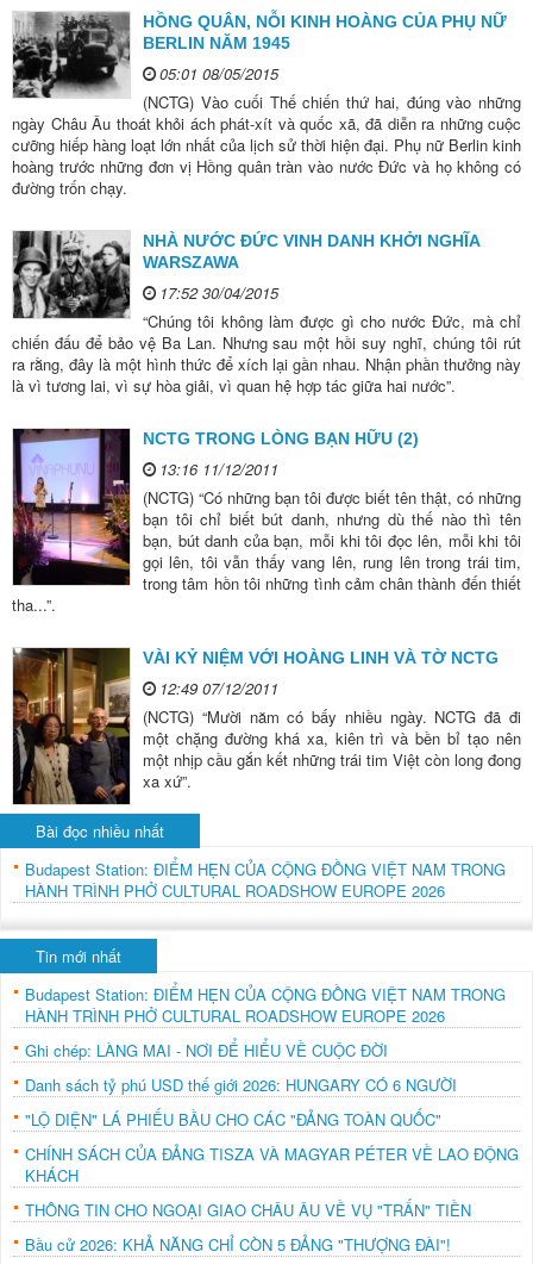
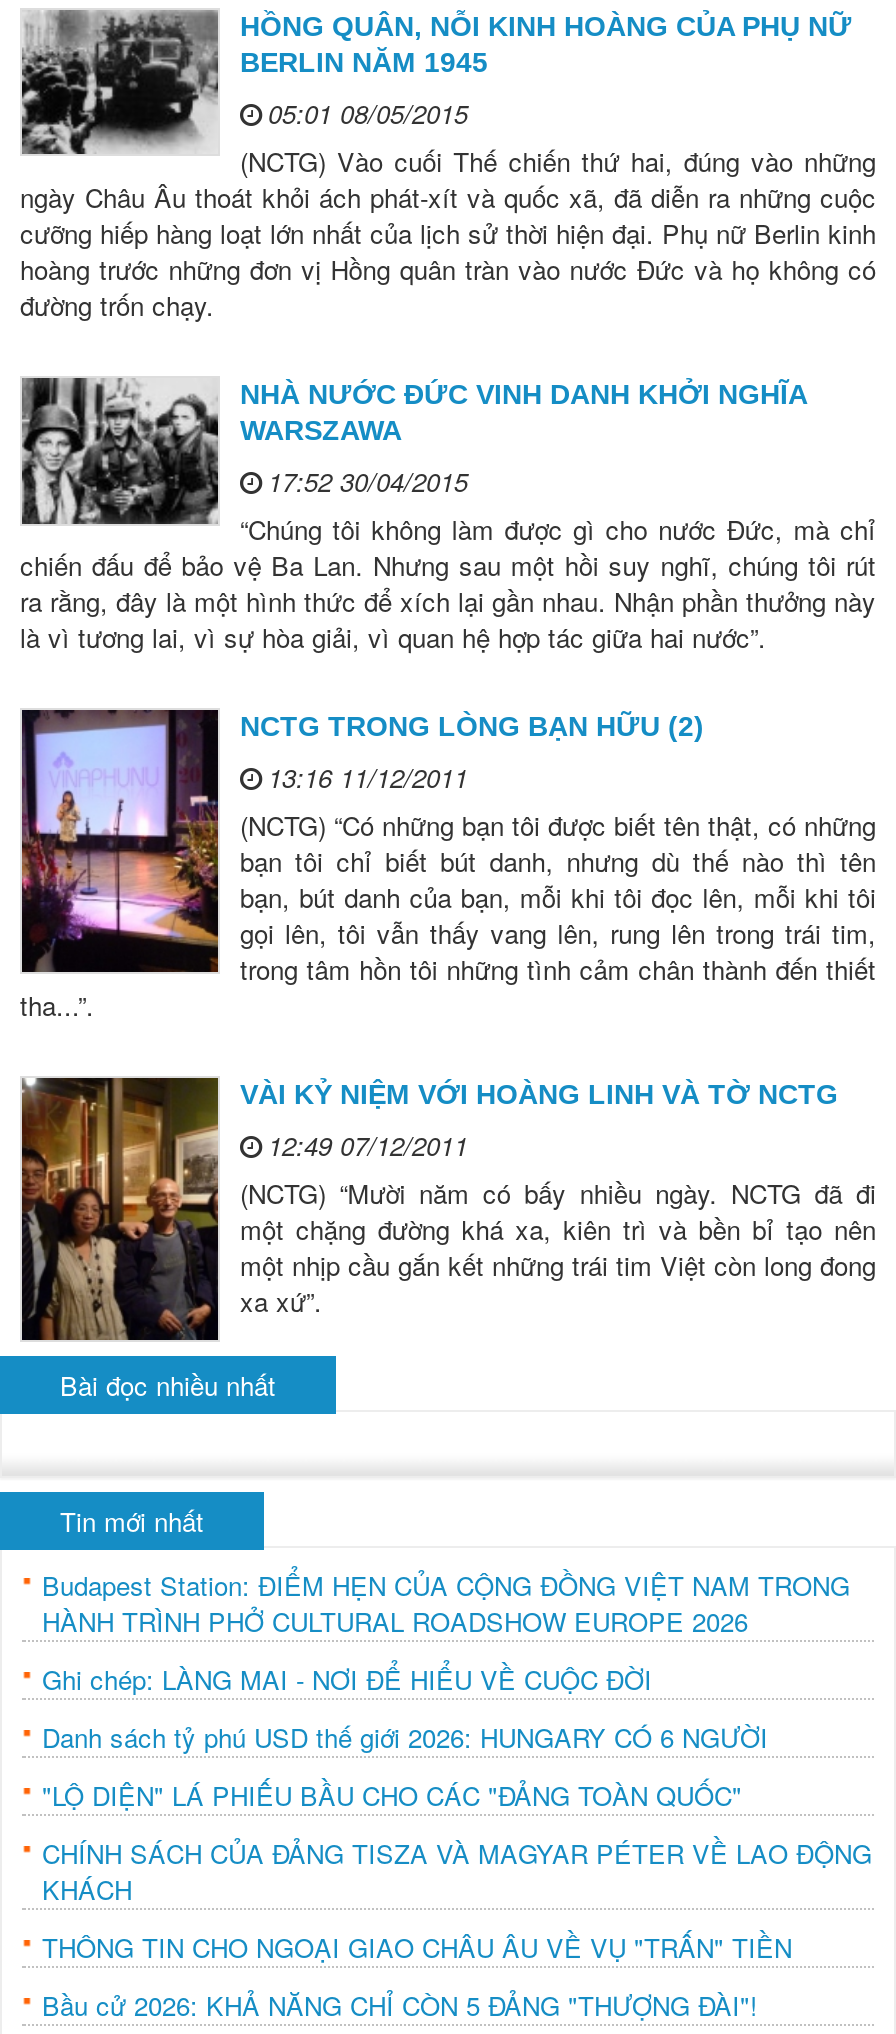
[25,857,506,901] Budapest Station: ĐIỂM HẸN CỦA CỘNG ĐỒNG VIỆT NAM TRONG | HÀNH TRÌNH PHỞ CULTURAL ROADSHOW EUROPE 2026 -> none

